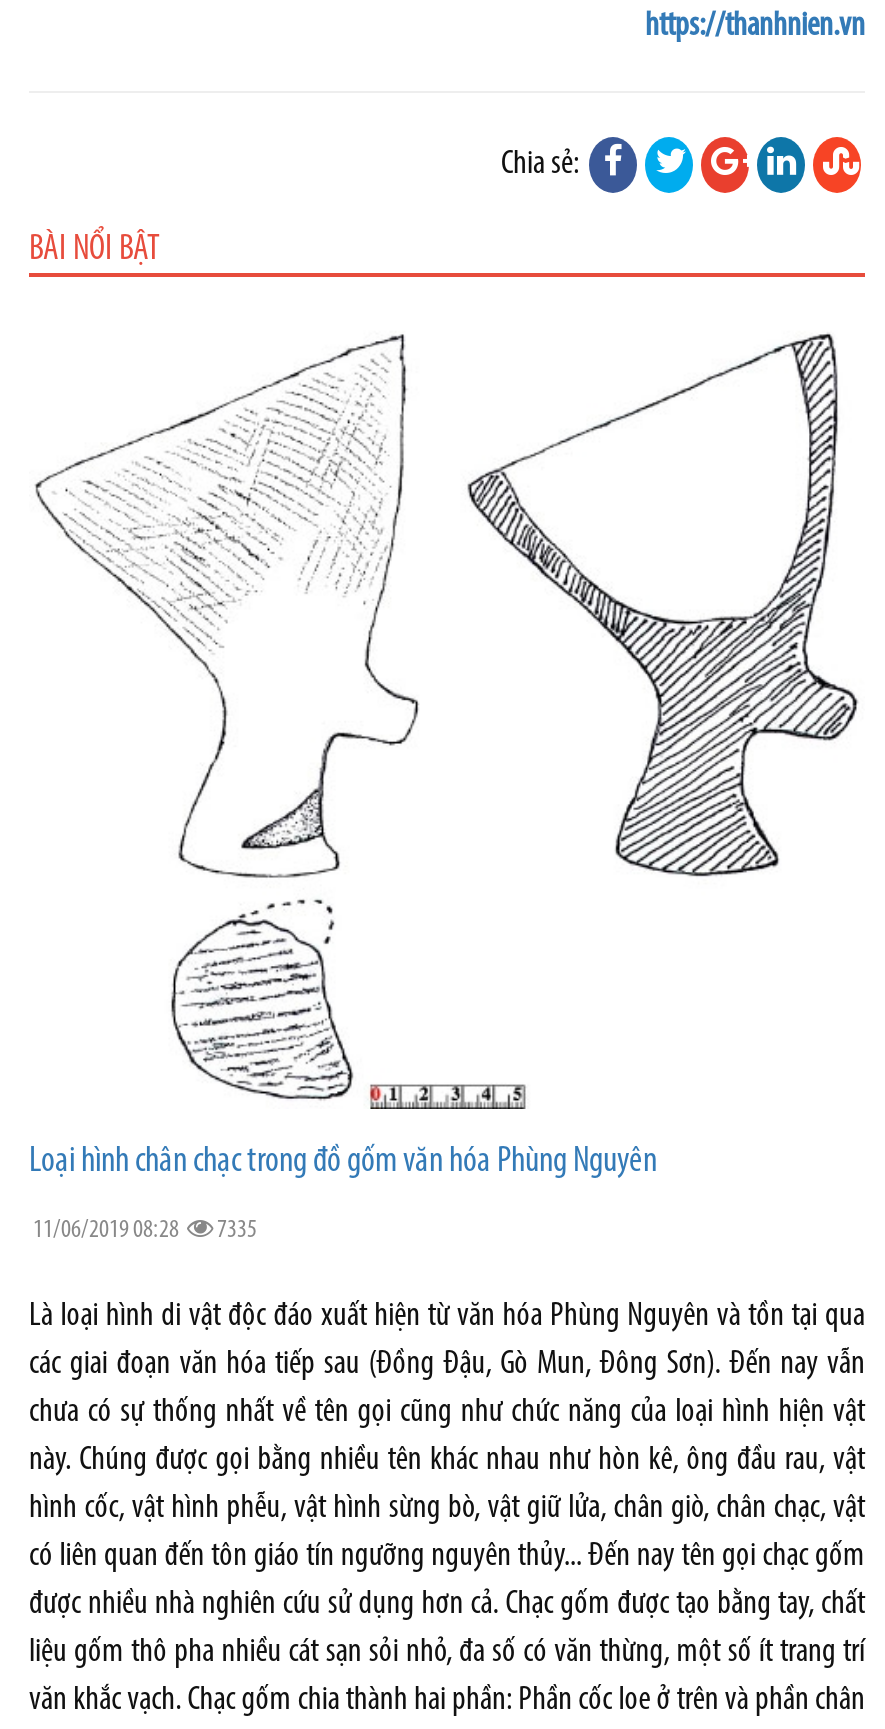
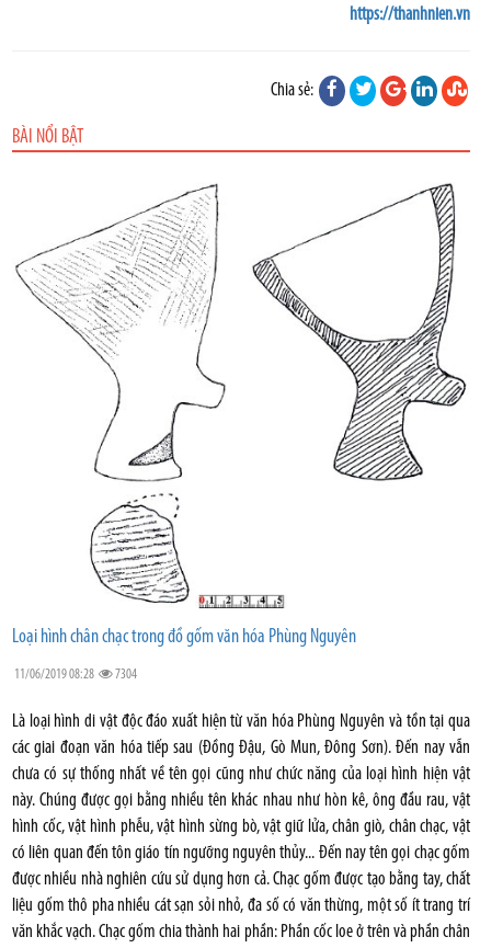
[33,1218,257,1244] 11/06/2019 08:28 7335 -> [14,668,137,682] 11/06/2019 08:28 7304

